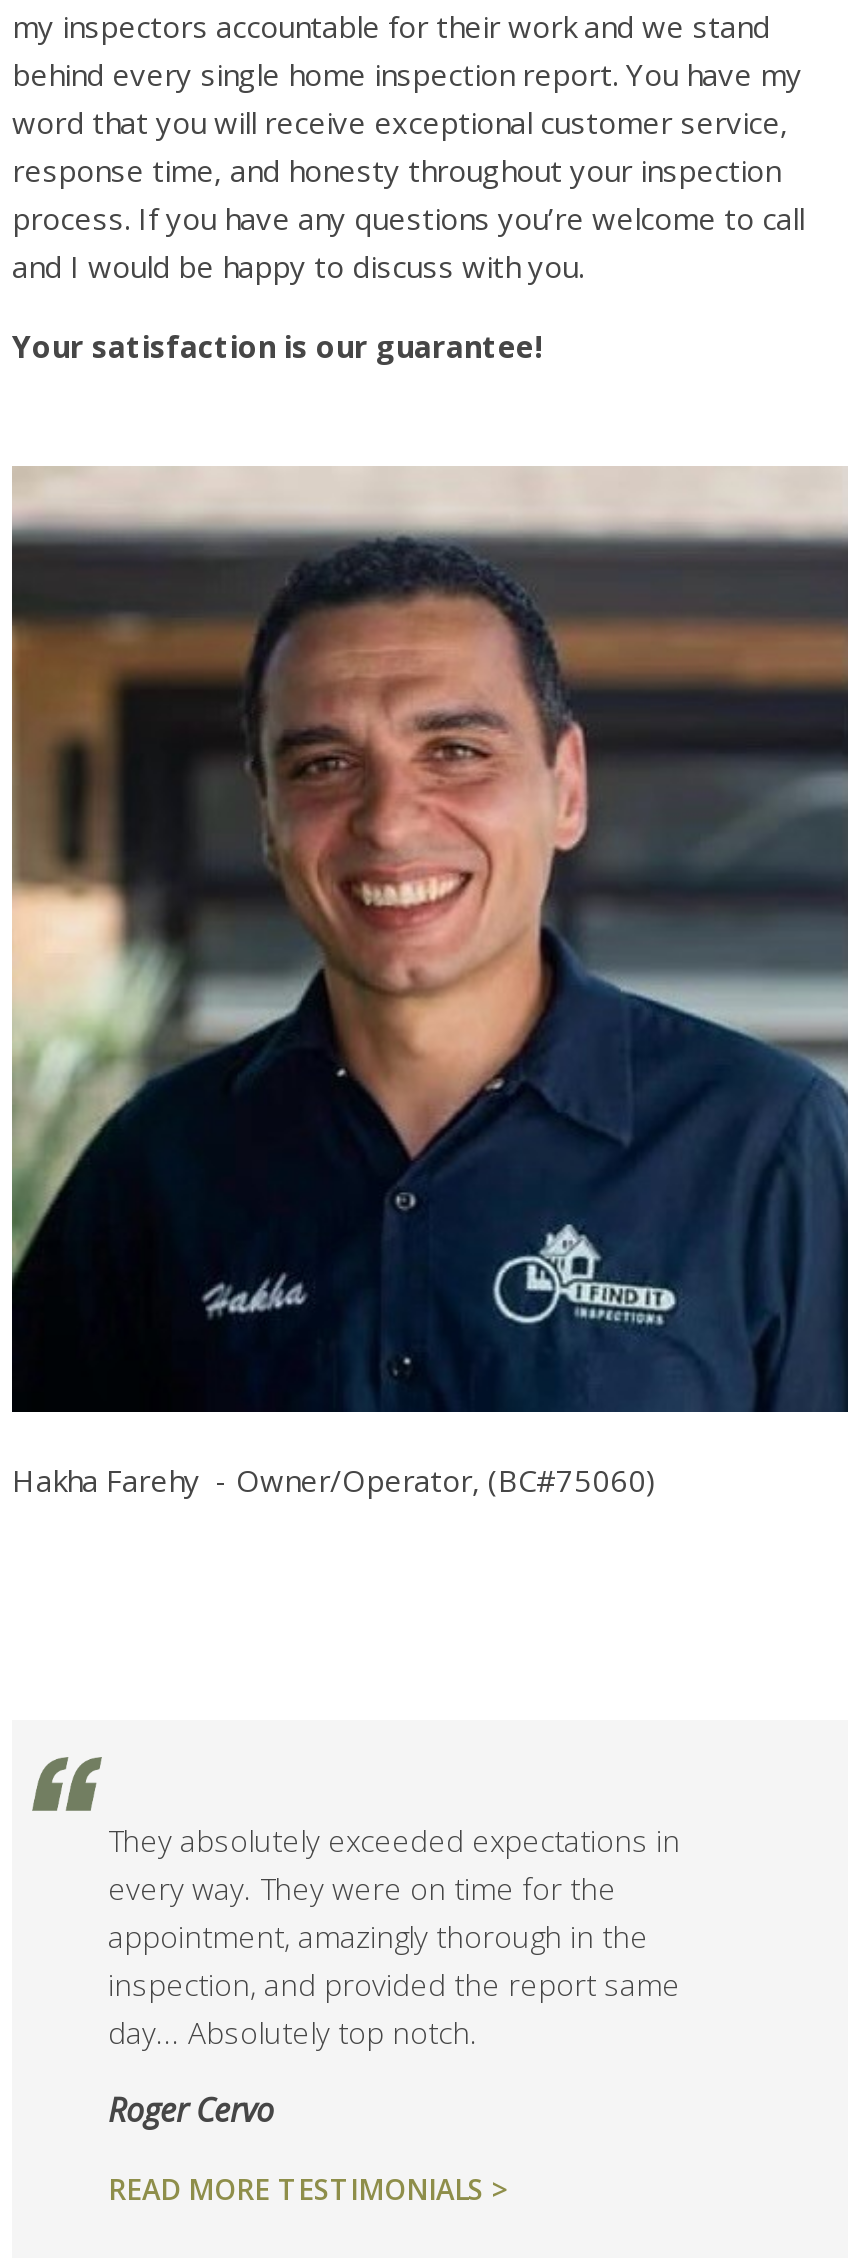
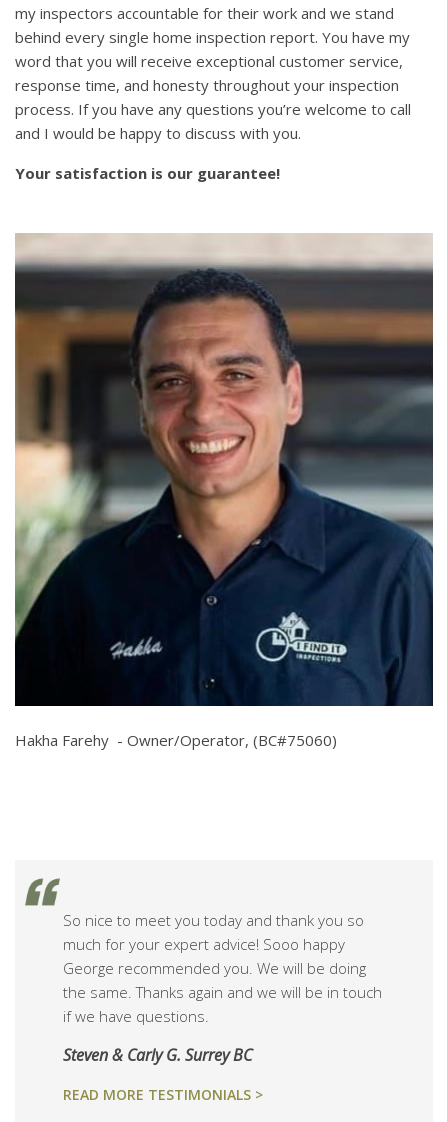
[108,1820,680,2052] They absolutely exceeded expectations in | every way. They were on time for the | appointment, amazingly thorough in the | inspection, and provided the report same | day... Absolutely top notch. -> [63,910,382,1026] So nice to meet you today and thank you so | much for your expert advice! Sooo happy | George recommended you. We will be doing | the same. Thanks again and we will be in touch | if we have questions.
[108,2088,274,2132] Roger Cervo -> [63,1044,252,1066] Steven & Carly G. Surrey BC

